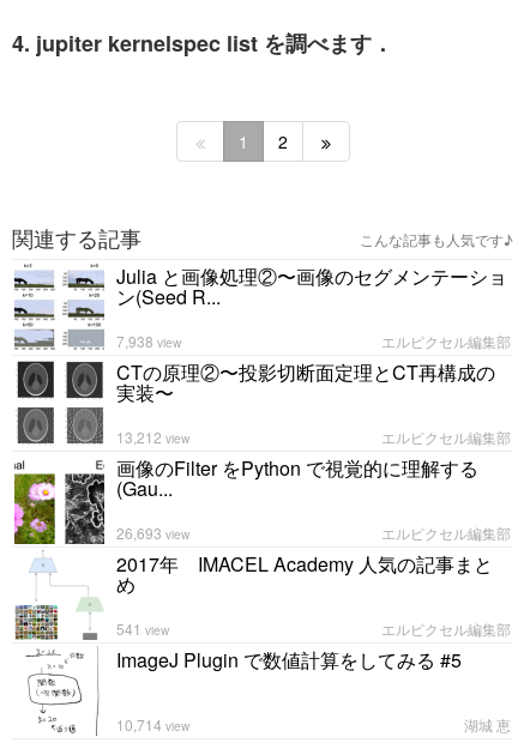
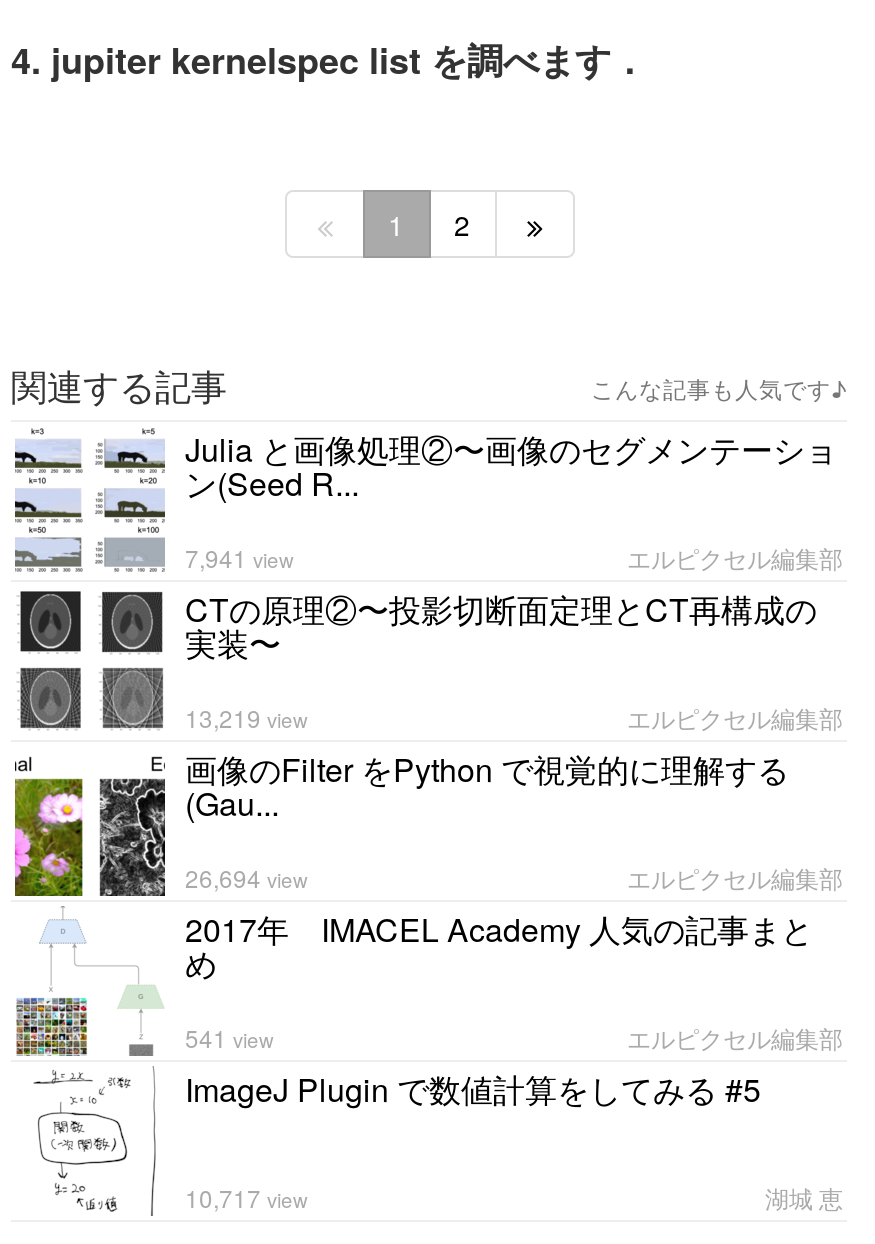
[116,331,181,351] 7,938 view -> [185,541,293,575] 7,941 view
[116,427,189,447] 13,212 view -> [185,701,307,735] 13,219 view
[116,523,189,543] 26,693 view -> [185,861,307,895] 26,694 view
[116,715,189,735] 10,714 view -> [185,1181,307,1215] 10,717 view

